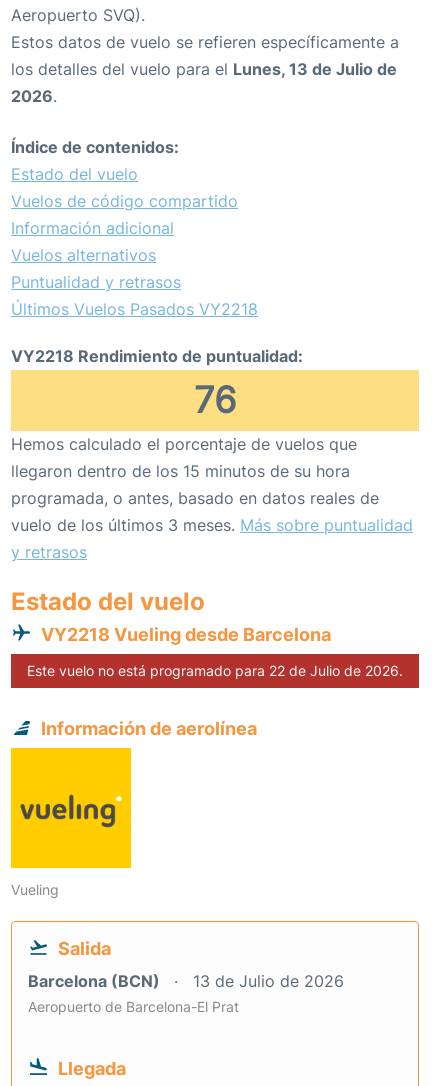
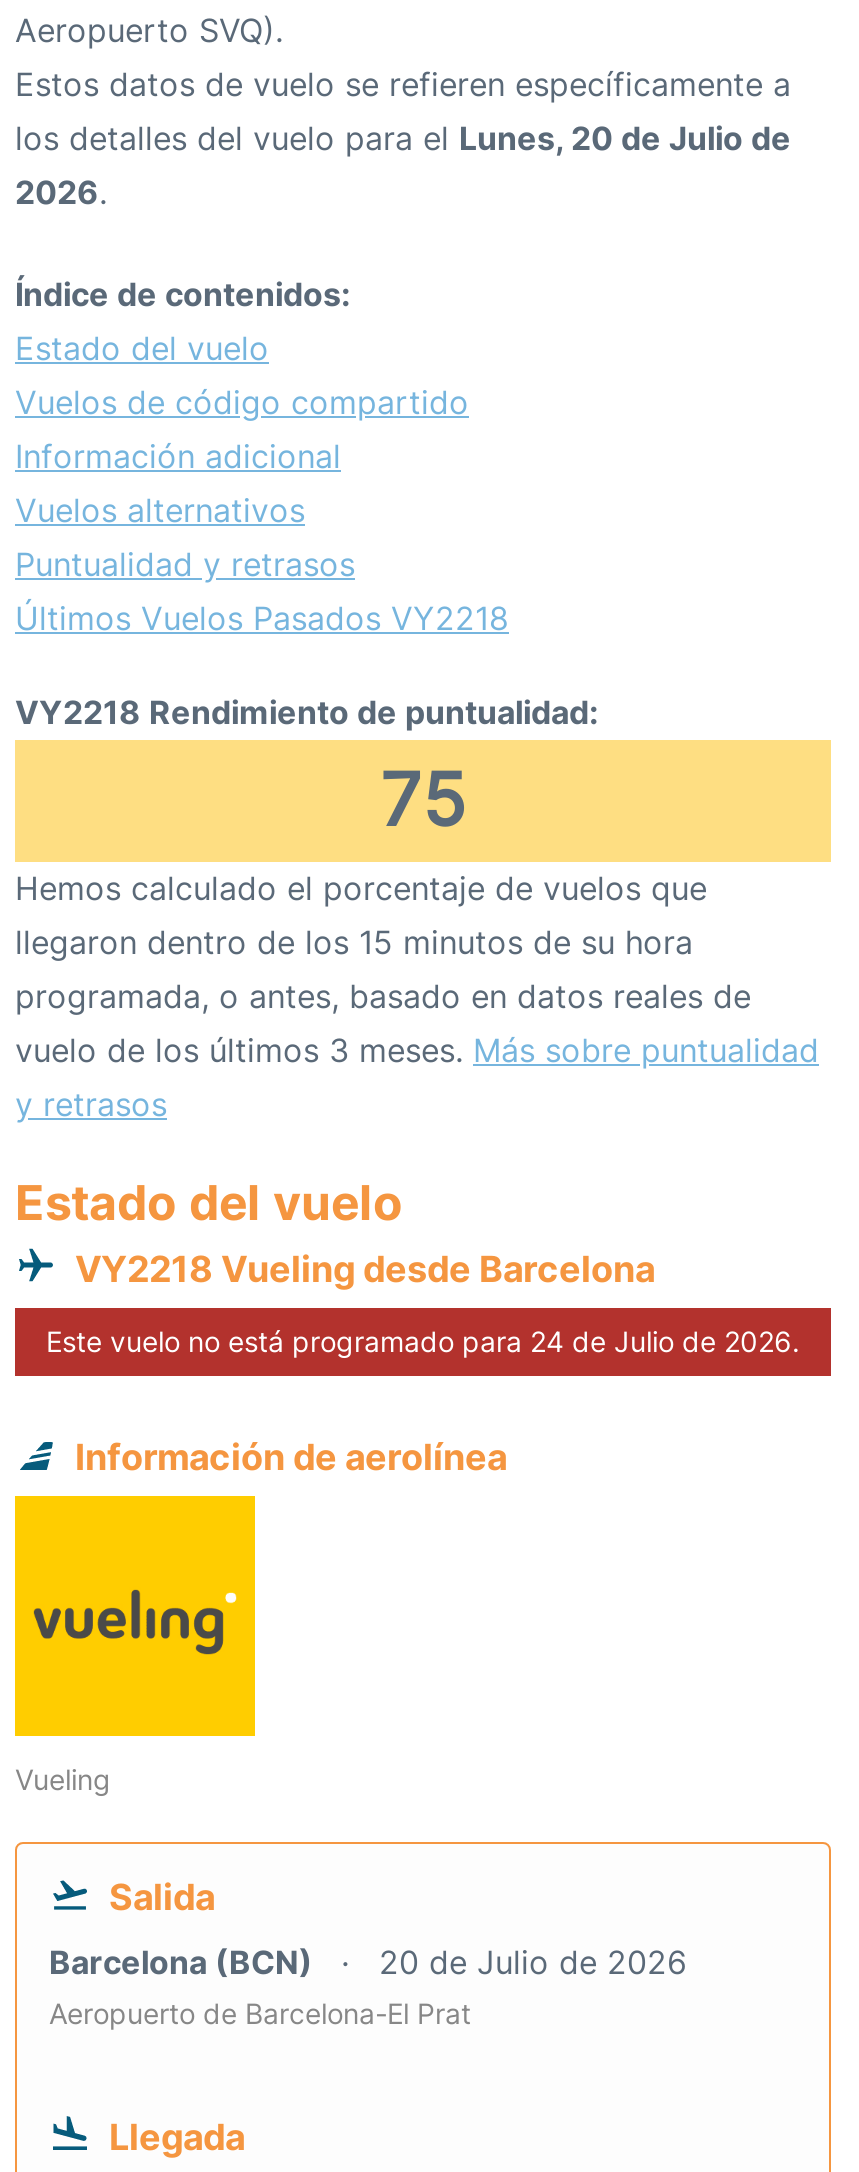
[11,59,397,79] los detalles del vuelo para el Lunes, 13 de Julio de -> [15,118,791,158] los detalles del vuelo para el Lunes, 20 de Julio de
[194,378,236,422] 76 -> [380,756,466,844] 75
[27,662,403,679] Este vuelo no está programado para 22 de Julio de 2026. -> [46,1324,800,1358] Este vuelo no está programado para 24 de Julio de 2026.
[28,971,344,991] Barcelona (BCN) 13 de Julio de 2026 -> [49,1942,687,1982] Barcelona (BCN) 20 de Julio de 2026

